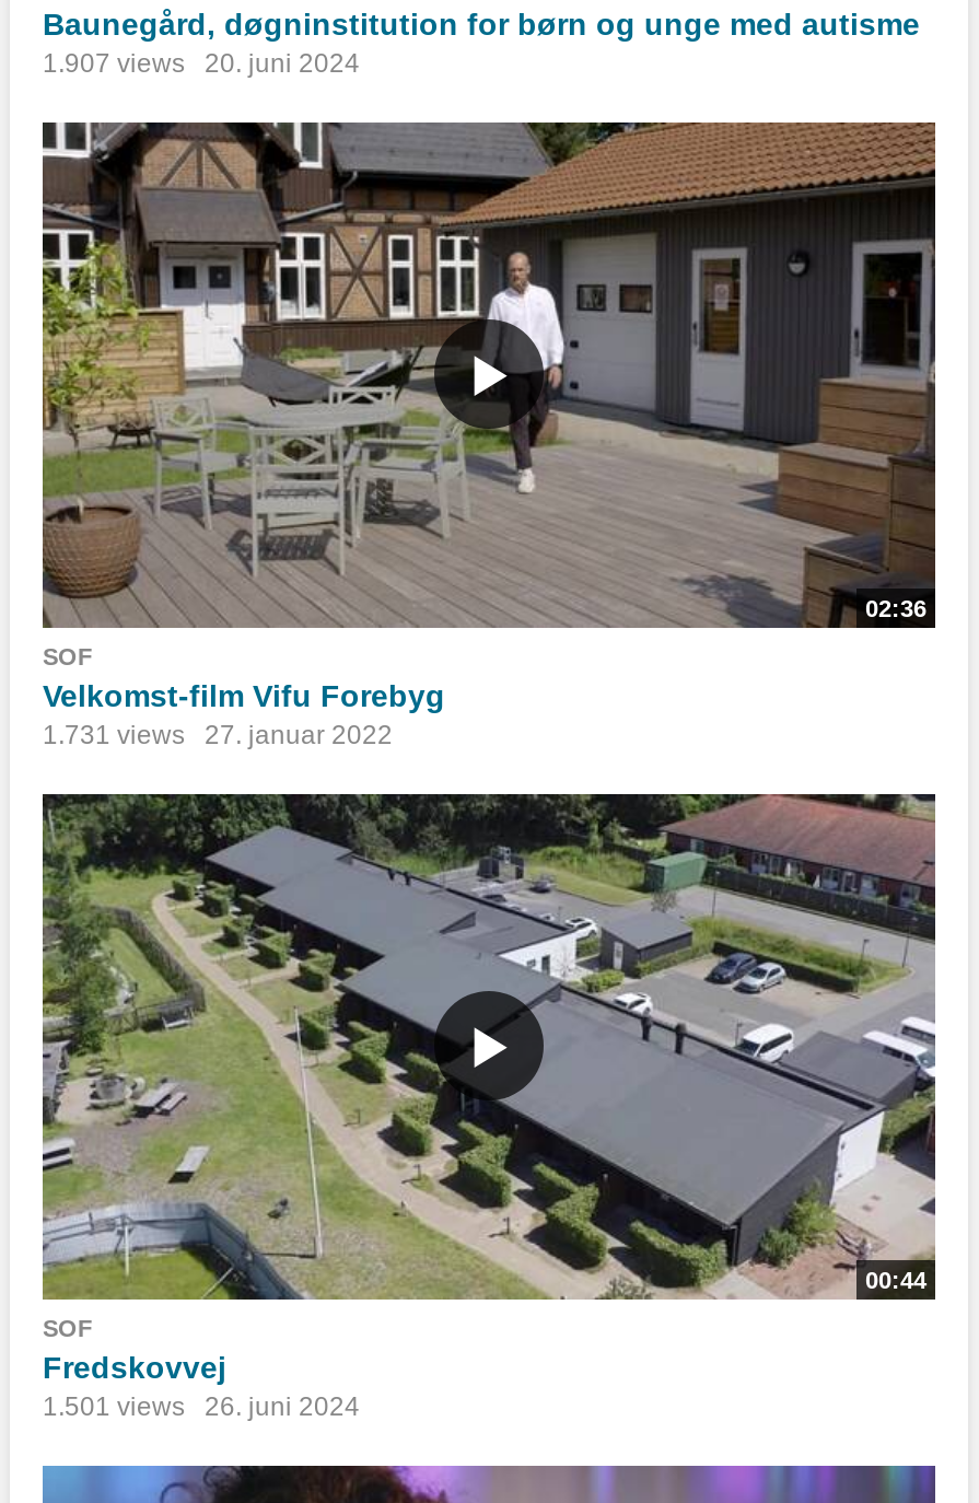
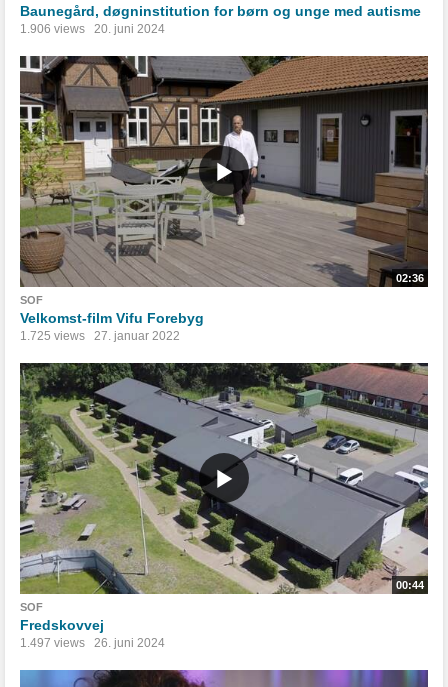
[43,47,360,78] 1.907 views 20. juni 2024 -> [20,22,165,36] 1.906 views 20. juni 2024
[43,719,393,750] 1.731 views 27. januar 2022 -> [20,329,180,343] 1.725 views 27. januar 2022
[43,1391,360,1422] 1.501 views 26. juni 2024 -> [20,636,165,650] 1.497 views 26. juni 2024

